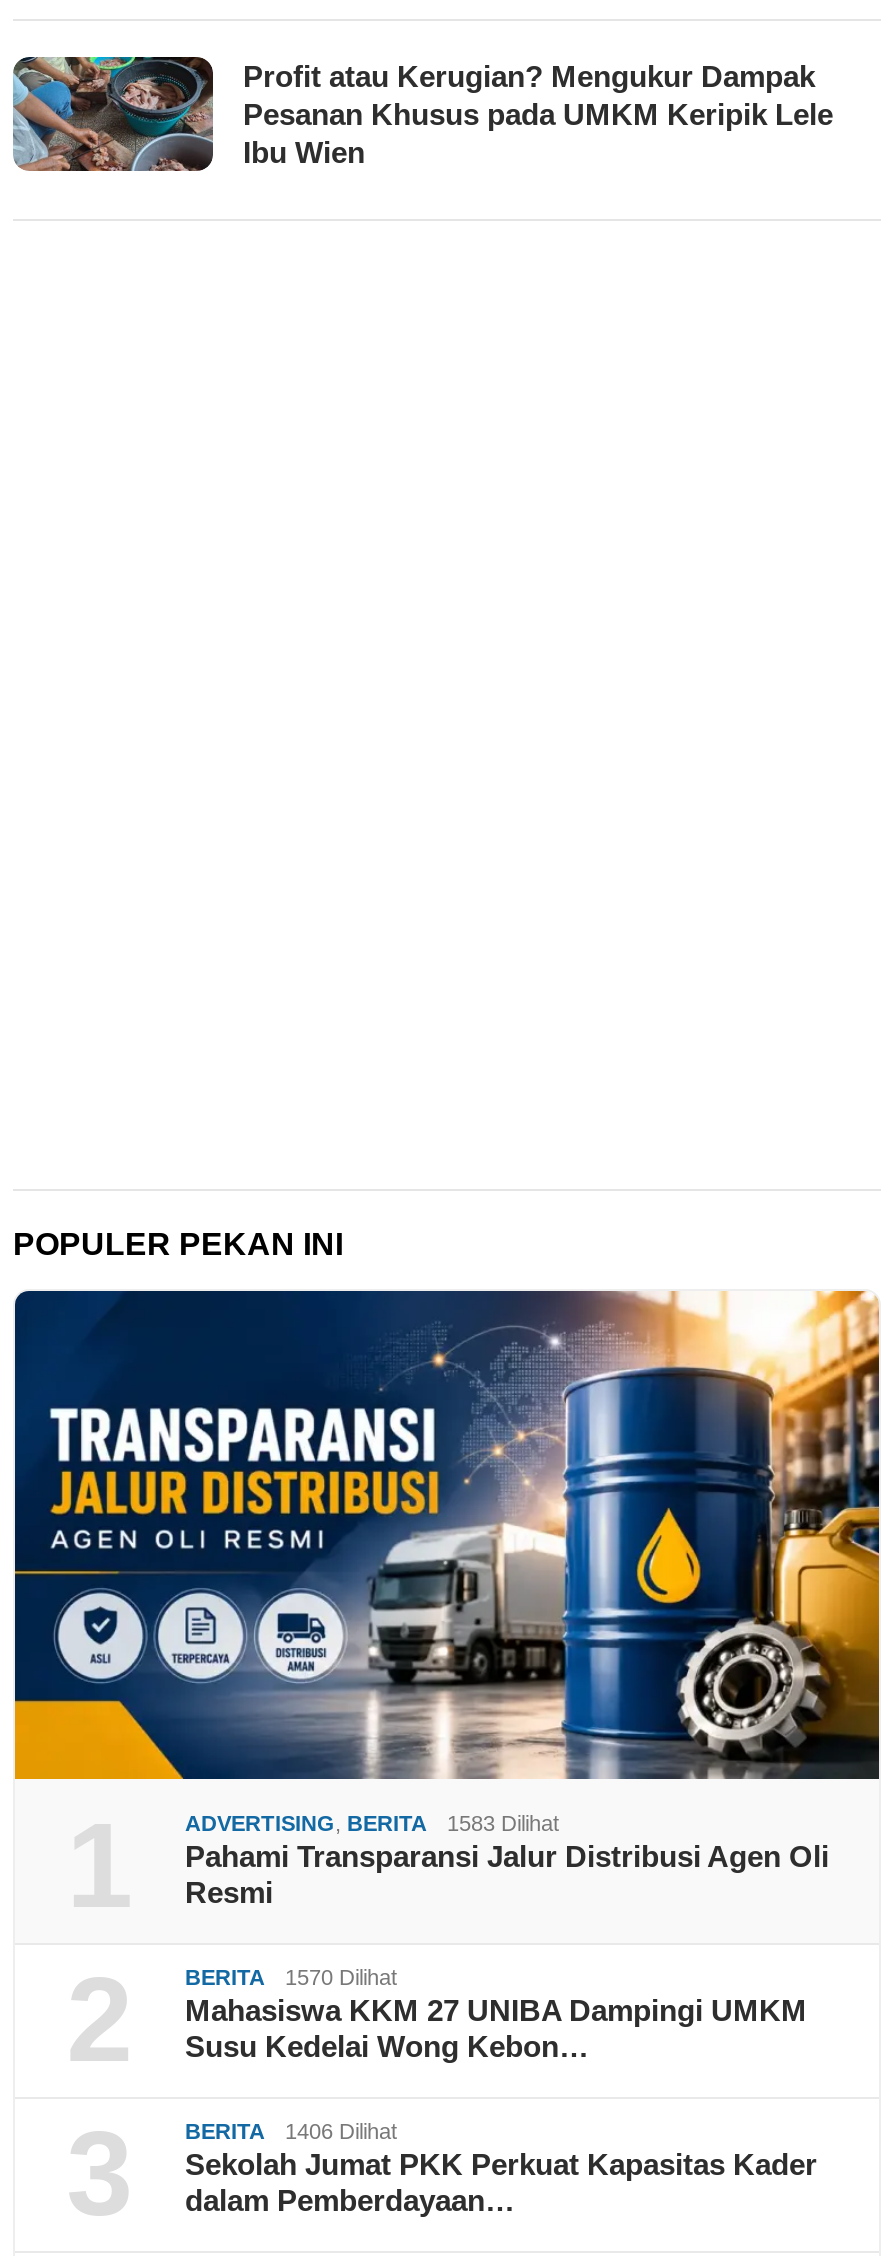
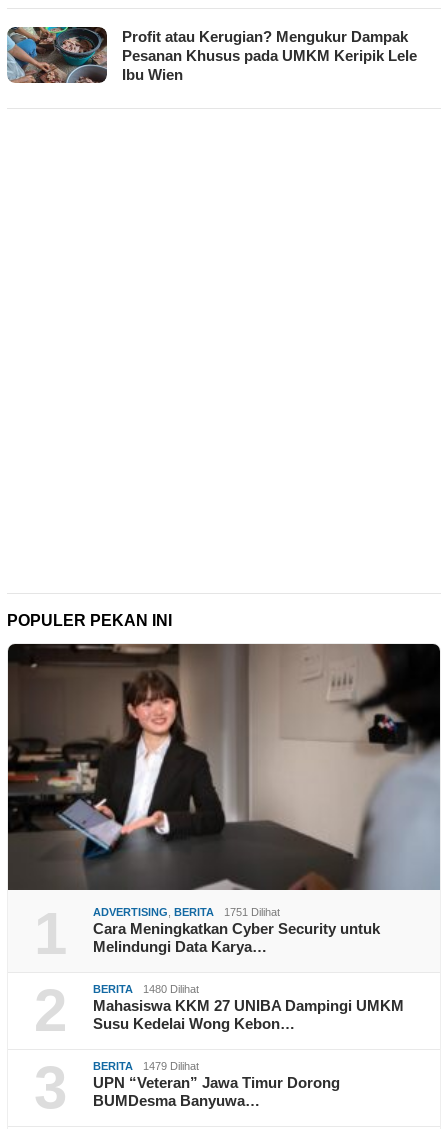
[13,1288,881,1909] [image] | 1583 Dilihat | Pahami Transparansi Jalur Distribusi Agen Oli | Resmi -> [7,643,441,955] [image] | 1751 Dilihat | Cara Meningkatkan Cyber Security untuk | Melindungi Data Karya…
[185,1965,397,1989] BERITA 1570 Dilihat -> [93,983,199,995] BERITA 1480 Dilihat
[185,2119,817,2217] 1406 Dilihat | Sekolah Jumat PKK Perkuat Kapasitas Kader | dalam Pemberdayaan… -> [93,1060,340,1109] 1479 Dilihat | UPN “Veteran” Jawa Timur Dorong | BUMDesma Banyuwa…

